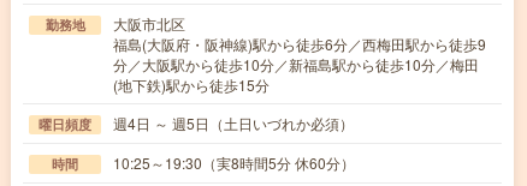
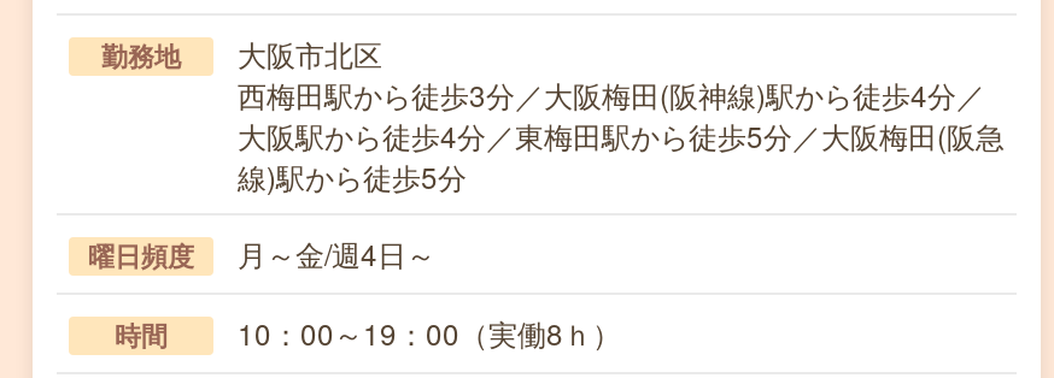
[113,34,486,95] 福島(大阪府・阪神線)駅から徒歩6分／西梅田駅から徒歩9 | 分／大阪駅から徒歩10分／新福島駅から徒歩10分／梅田 | (地下鉄)駅から徒歩15分 -> [238,73,1005,196] 西梅田駅から徒歩3分／大阪梅田(阪神線)駅から徒歩4分／ | 大阪駅から徒歩4分／東梅田駅から徒歩5分／大阪梅田(阪急 | 線)駅から徒歩5分
[113,113,354,133] 週4日 ～ 週5日（土日いづれか必須） -> [238,232,435,273] 月～金/週4日～
[113,152,355,173] 10:25～19:30（実8時間5分 休60分） -> [238,312,621,353] 10：00～19：00（実働8ｈ）

